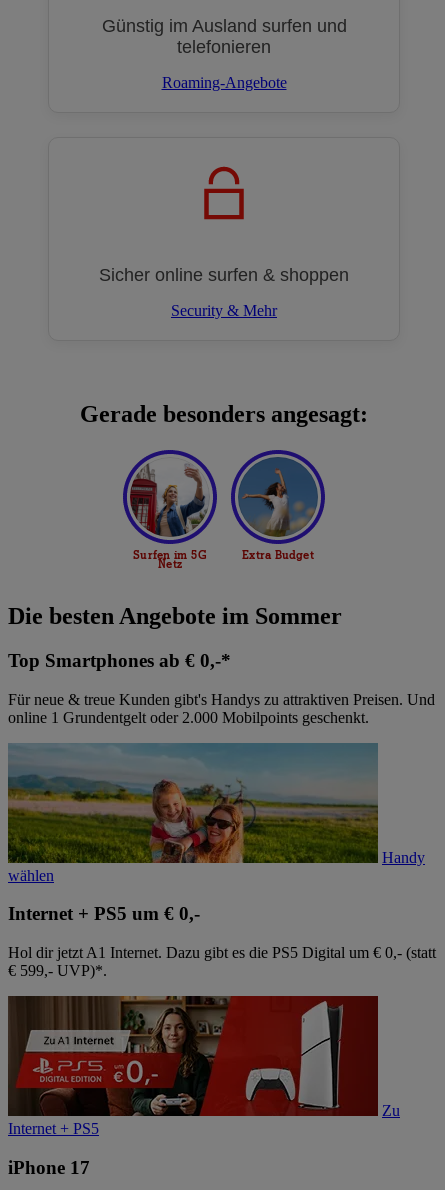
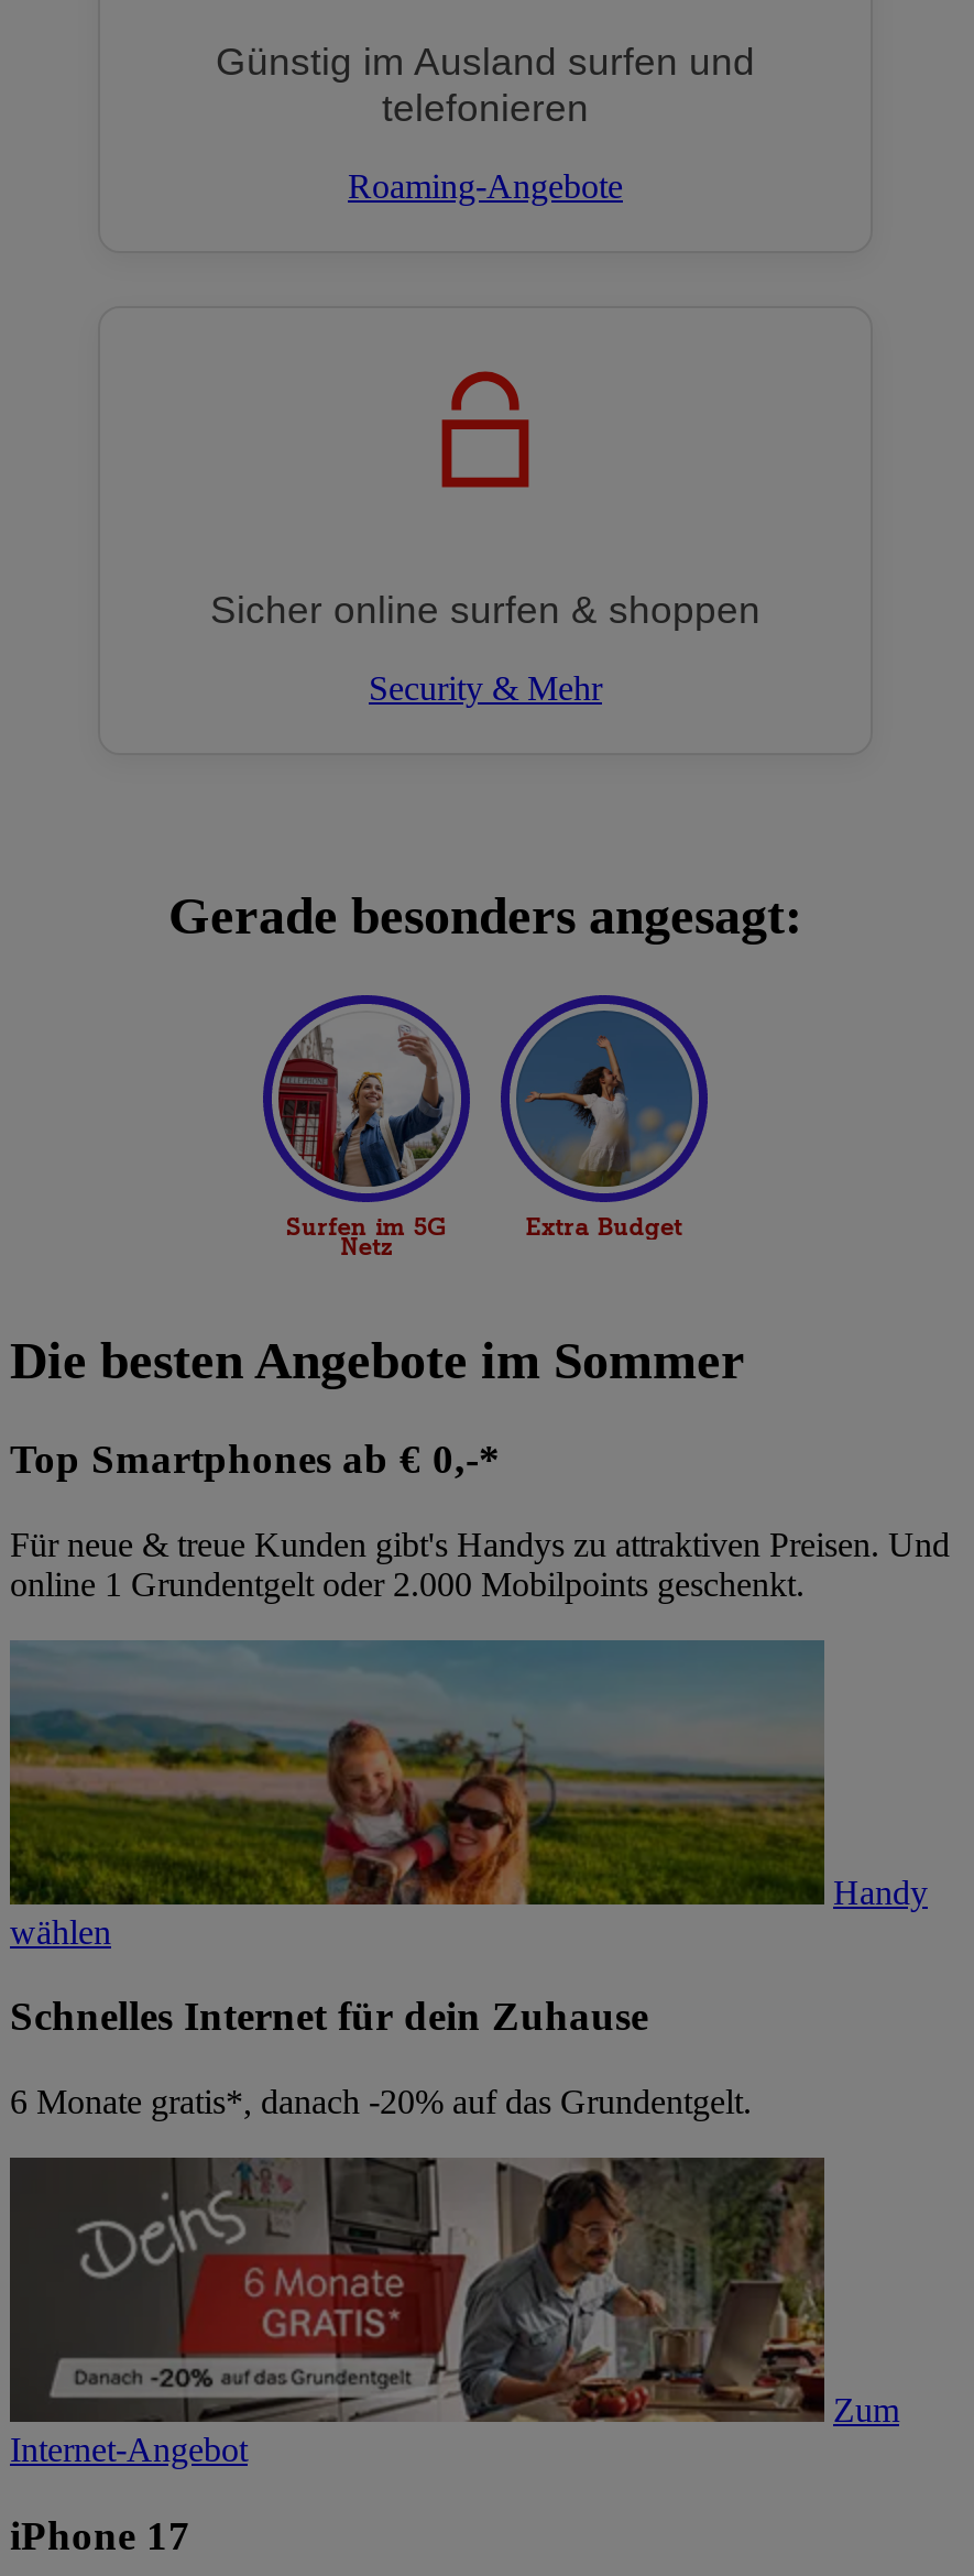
[8,903,200,924] Internet + PS5 um € 0,- -> [10,1993,648,2039] Schnelles Internet für dein Zuhause
[8,944,436,979] Hol dir jetzt A1 Internet. Dazu gibt es die PS5 Digital um € 0,- (statt | € 599,- UVP)*. -> [10,2083,752,2120] 6 Monate gratis*, danach -20% auf das Grundentgelt.
[8,995,400,1137] [image] | Zu | Internet + PS5 -> [10,2155,899,2468] [image] | Zum | Internet-Angebot

